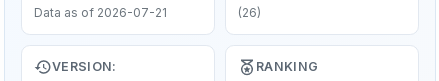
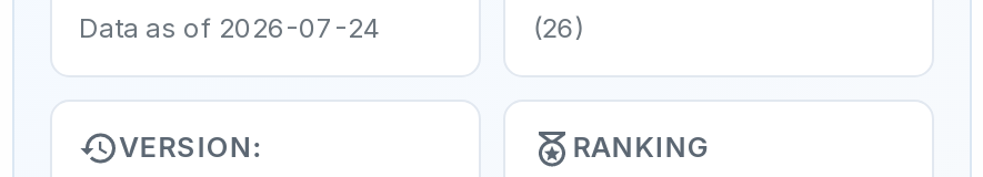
[34,5,167,20] Data as of 2026-07-21 -> [79,10,381,43] Data as of 2026-07-24

